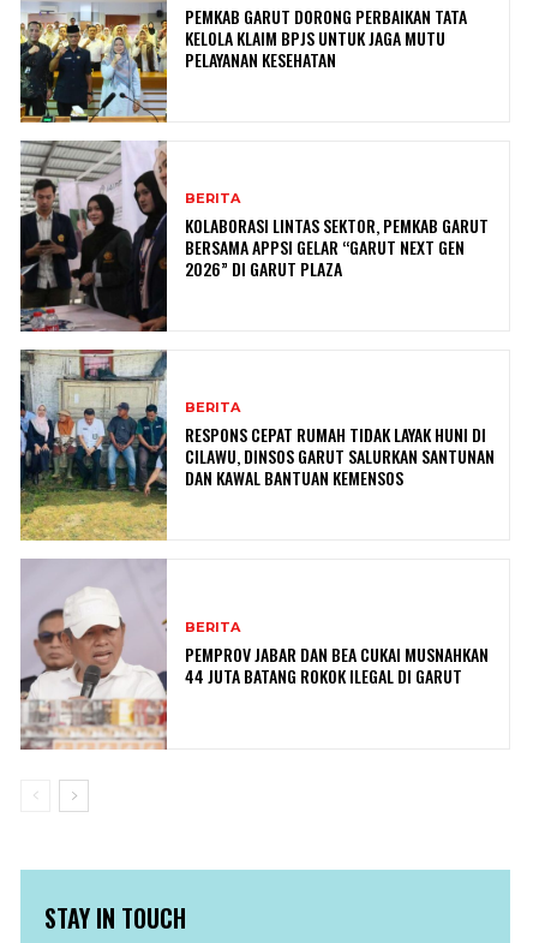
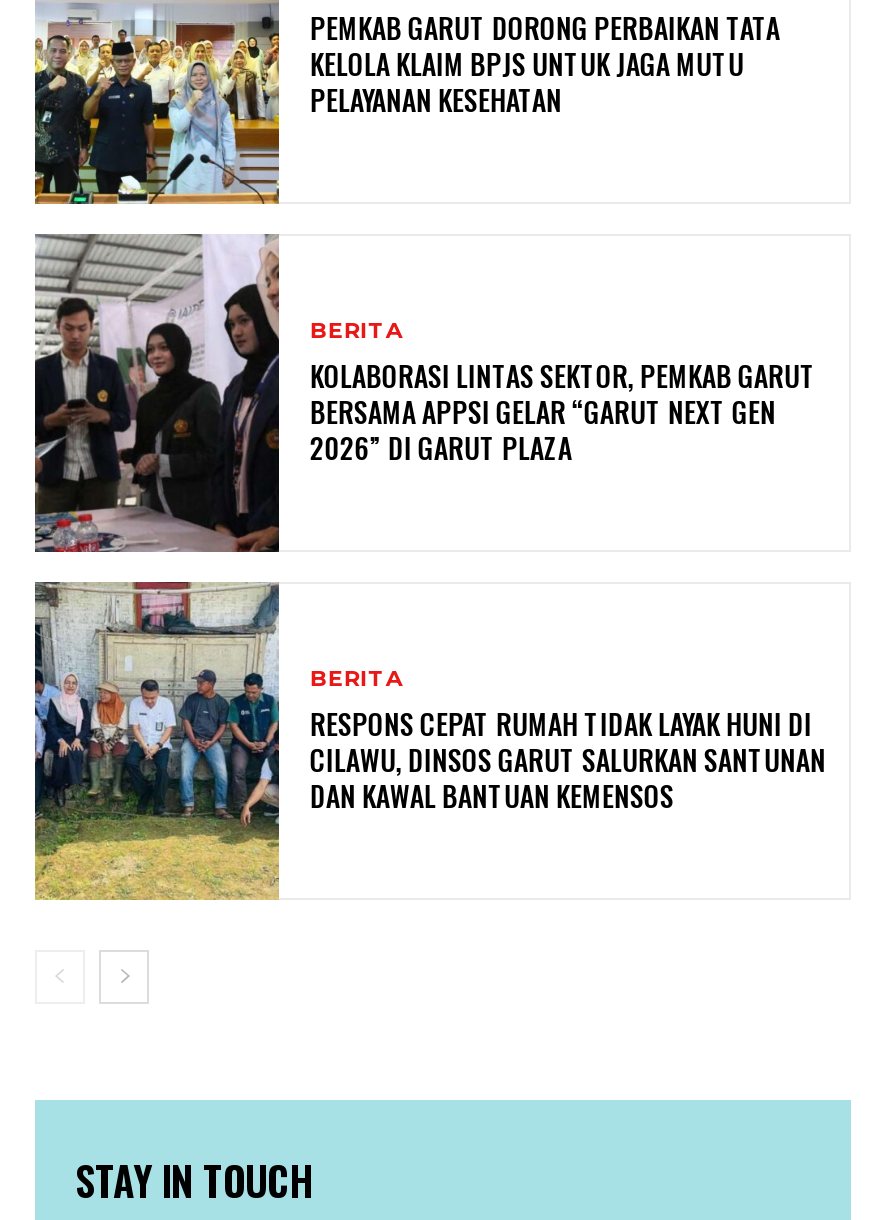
[20,560,489,751] [image] | BERITA | PEMPROV JABAR DAN BEA CUKAI MUSNAHKAN | 44 JUTA BATANG ROKOK ILEGAL DI GARUT -> none

